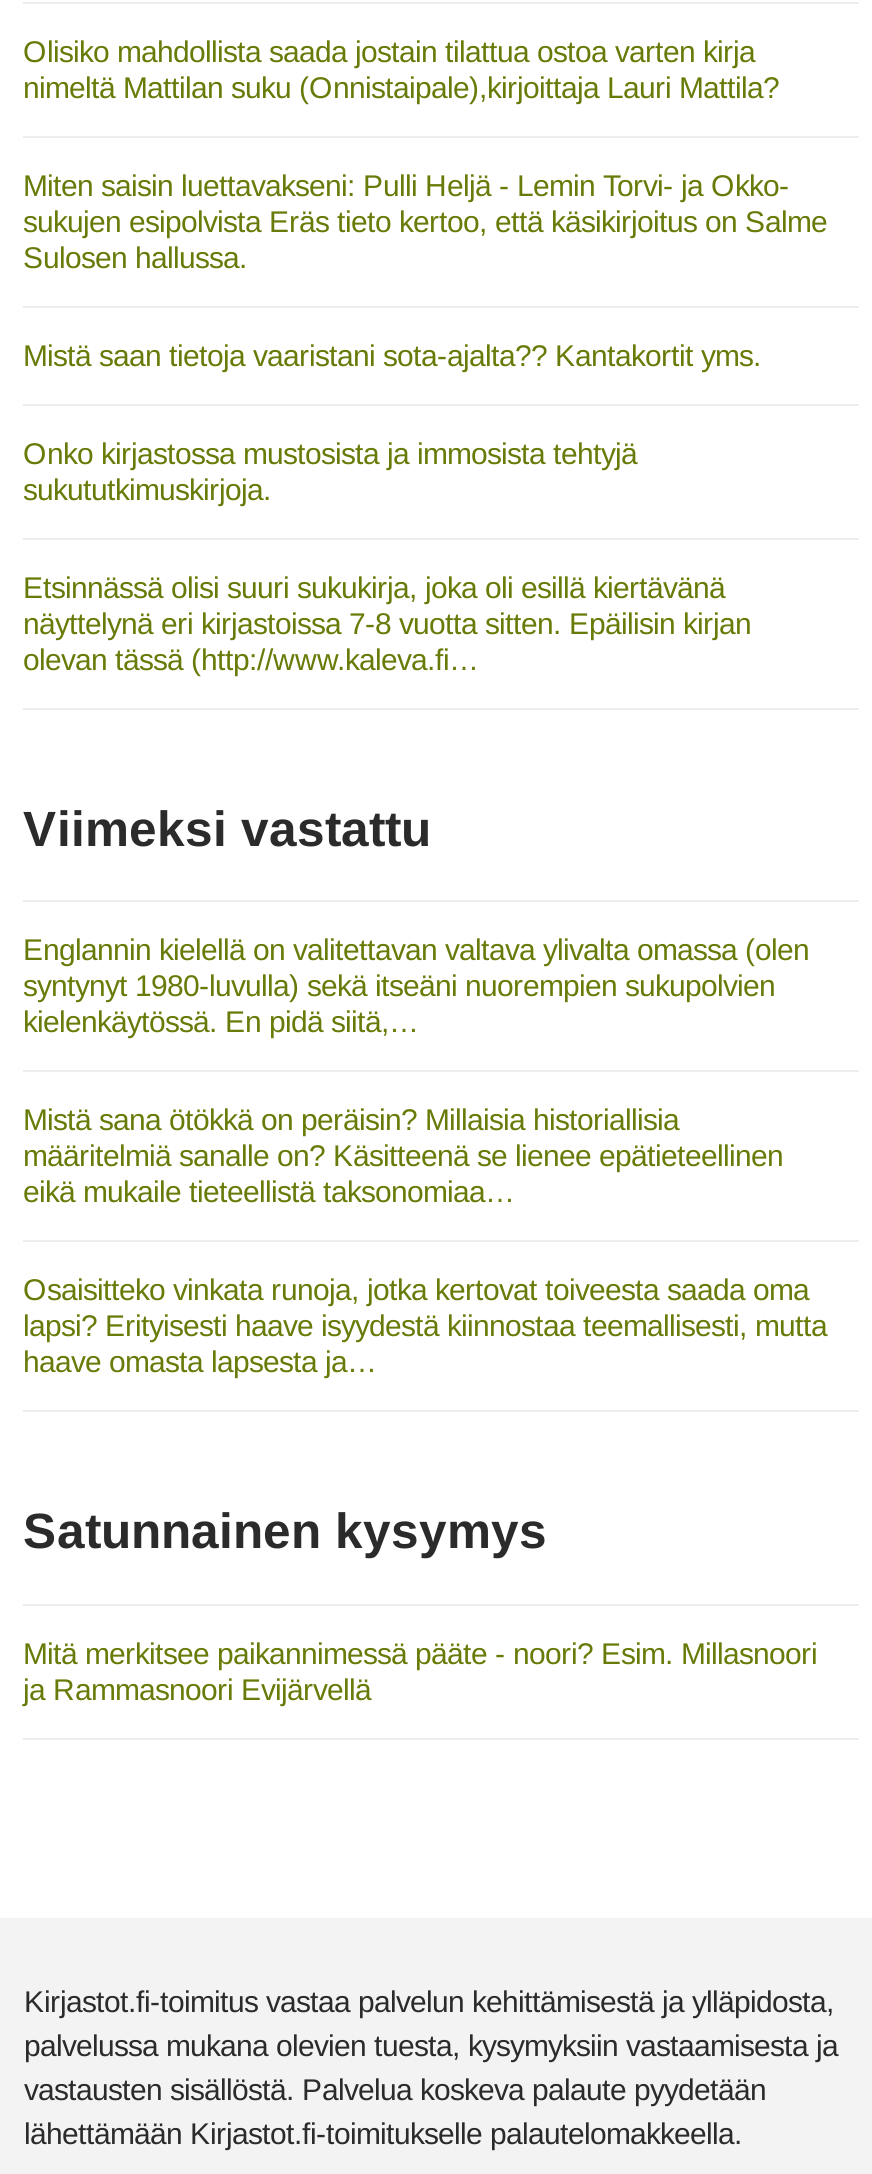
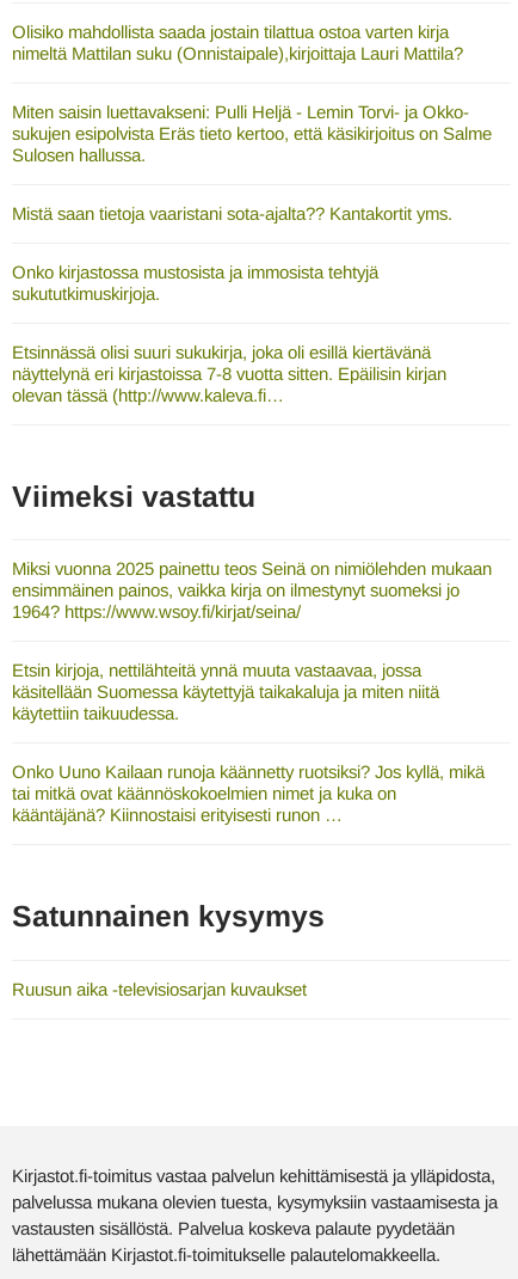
[23,932,809,1038] Englannin kielellä on valitettavan valtava ylivalta omassa (olen | syntynyt 1980-luvulla) sekä itseäni nuorempien sukupolvien | kielenkäytössä. En pidä siitä,… -> [12,558,492,622] Miksi vuonna 2025 painettu teos Seinä on nimiölehden mukaan | ensimmäinen painos, vaikka kirja on ilmestynyt suomeksi jo | 1964? https://www.wsoy.fi/kirjat/seina/
[23,1102,783,1208] Mistä sana ötökkä on peräisin? Millaisia historiallisia | määritelmiä sanalle on? Käsitteenä se lienee epätieteellinen | eikä mukaile tieteellistä taksonomiaa… -> [12,660,439,723] Etsin kirjoja, nettilähteitä ynnä muuta vastaavaa, jossa | käsitellään Suomessa käytettyjä taikakaluja ja miten niitä | käytettiin taikuudessa.
[23,1272,827,1378] Osaisitteko vinkata runoja, jotka kertovat toiveesta saada oma | lapsi? Erityisesti haave isyydestä kiinnostaa teemallisesti, mutta | haave omasta lapsesta ja… -> [12,762,485,825] Onko Uuno Kailaan runoja käännetty ruotsiksi? Jos kyllä, mikä | tai mitkä ovat käännöskokoelmien nimet ja kuka on | kääntäjänä? Kiinnostaisi erityisesti runon …
[23,1635,817,1705] Mitä merkitsee paikannimessä pääte - noori? Esim. Millasnoori | ja Rammasnoori Evijärvellä -> [12,978,307,999] Ruusun aika -televisiosarjan kuvaukset

